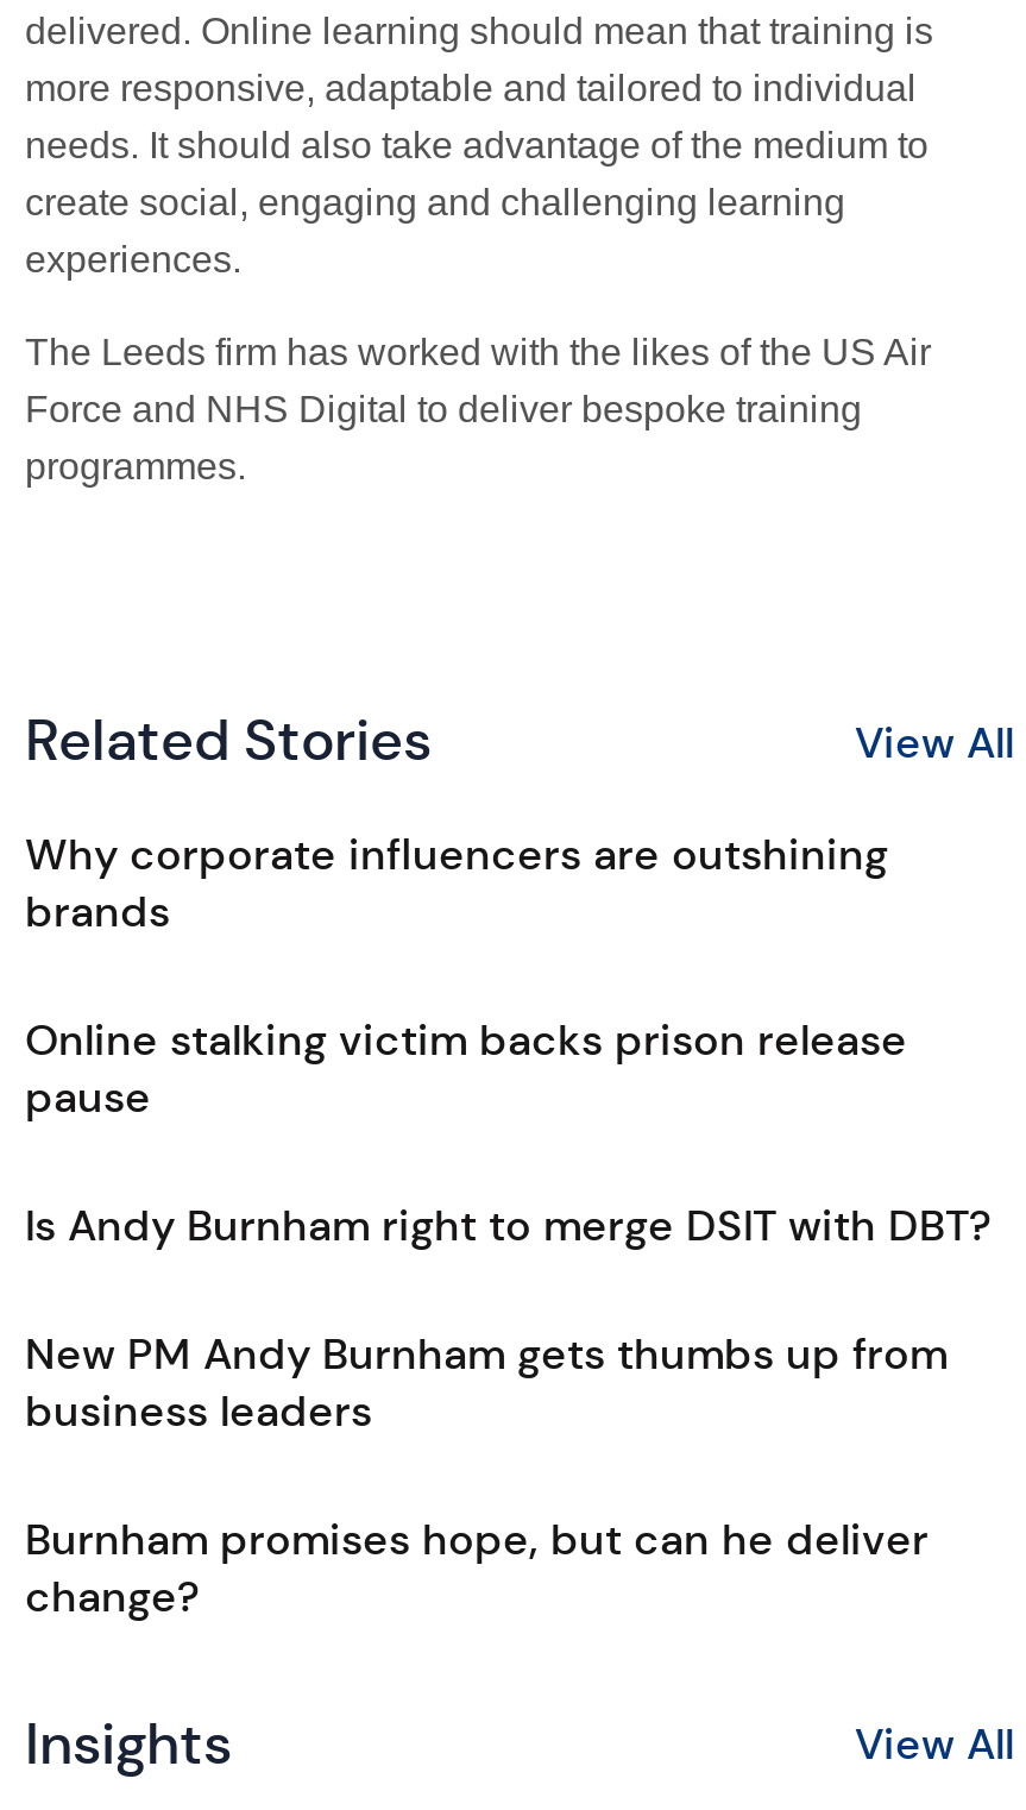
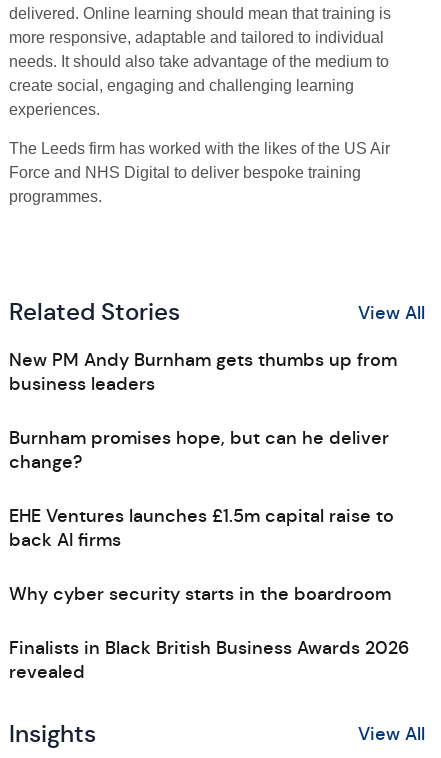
[25,829,990,1252] Why corporate influencers are outshining | brands | Online stalking victim backs prison release | pause | Is Andy Burnham right to merge DSIT with DBT? -> none
moved [25,1328,948,1623] -> [9,349,397,473]: New PM Andy Burnham gets thumbs up from | business leaders | Burnham promises hope, but can he deliver | change?
none -> [9,505,409,683] EHE Ventures launches £1.5m capital raise to | back AI firms | Why cyber security starts in the boardroom | Finalists in Black British Business Awards 2026 | revealed

